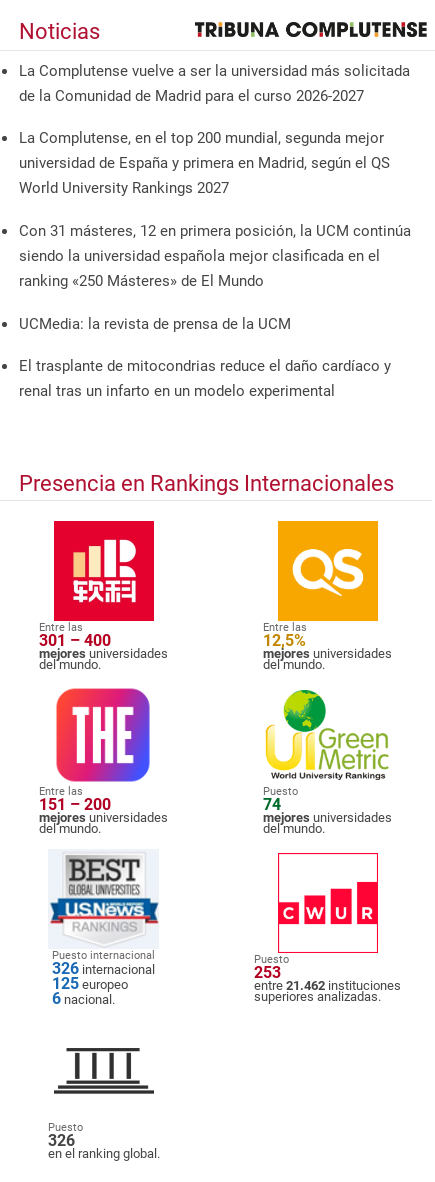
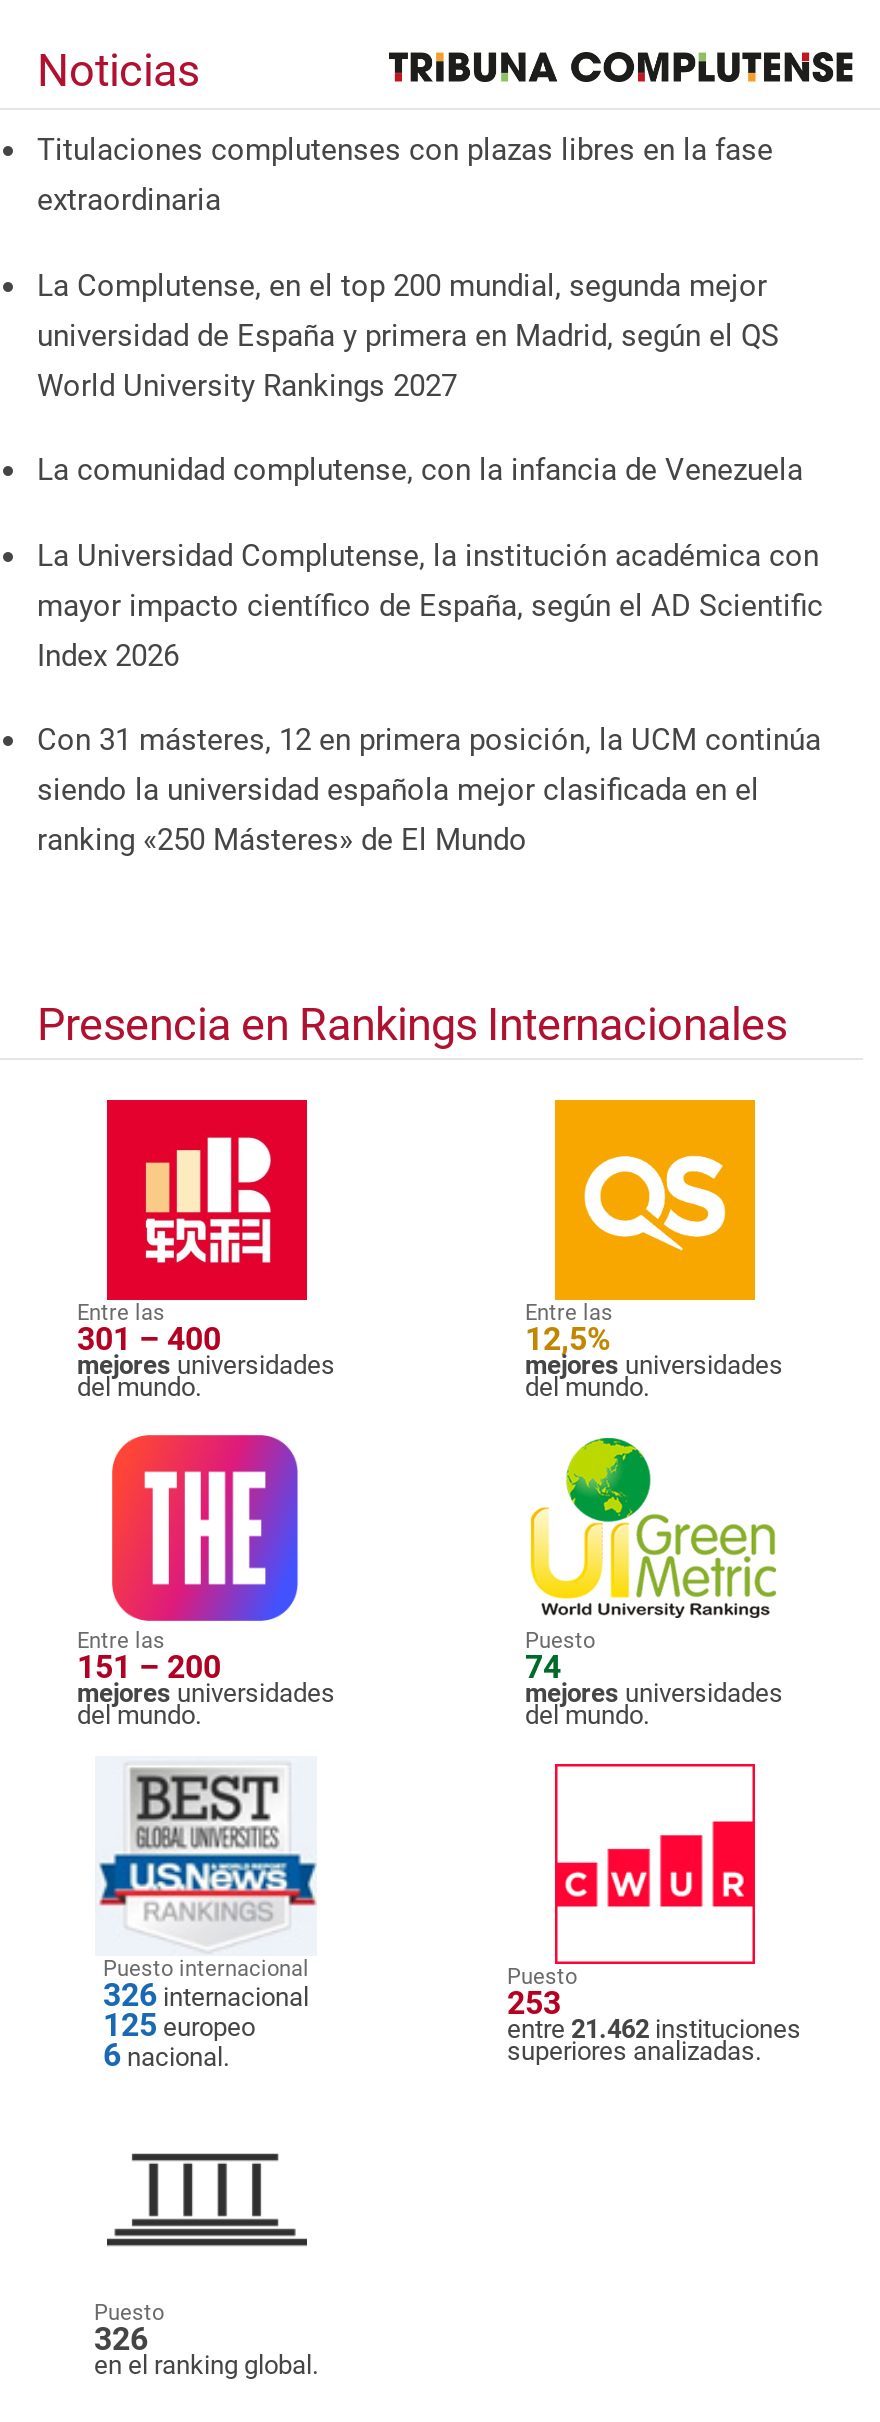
[19,62,410,105] La Complutense vuelve a ser la universidad más solicitada | de la Comunidad de Madrid para el curso 2026-2027 -> [37,132,773,218] Titulaciones complutenses con plazas libres en la fase | extraordinaria
none -> [37,452,823,673] La comunidad complutense, con la infancia de Venezuela | La Universidad Complutense, la institución académica con | mayor impacto científico de España, según el AD Scientific | Index 2026
moved [19,222,411,290] -> [37,722,821,858]: Con 31 másteres, 12 en primera posición, la UCM continúa | siendo la universidad española mejor clasificada en el | ranking «250 Másteres» de El Mundo
[19,315,391,400] UCMedia: la revista de prensa de la UCM | El trasplante de mitocondrias reduce el daño cardíaco y | renal tras un infarto en un modelo experimental -> none

